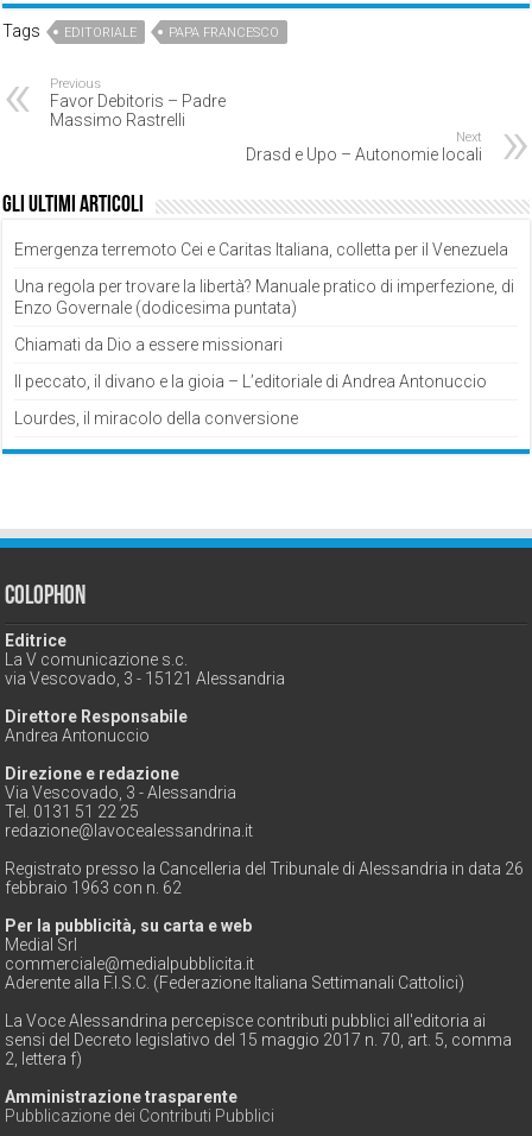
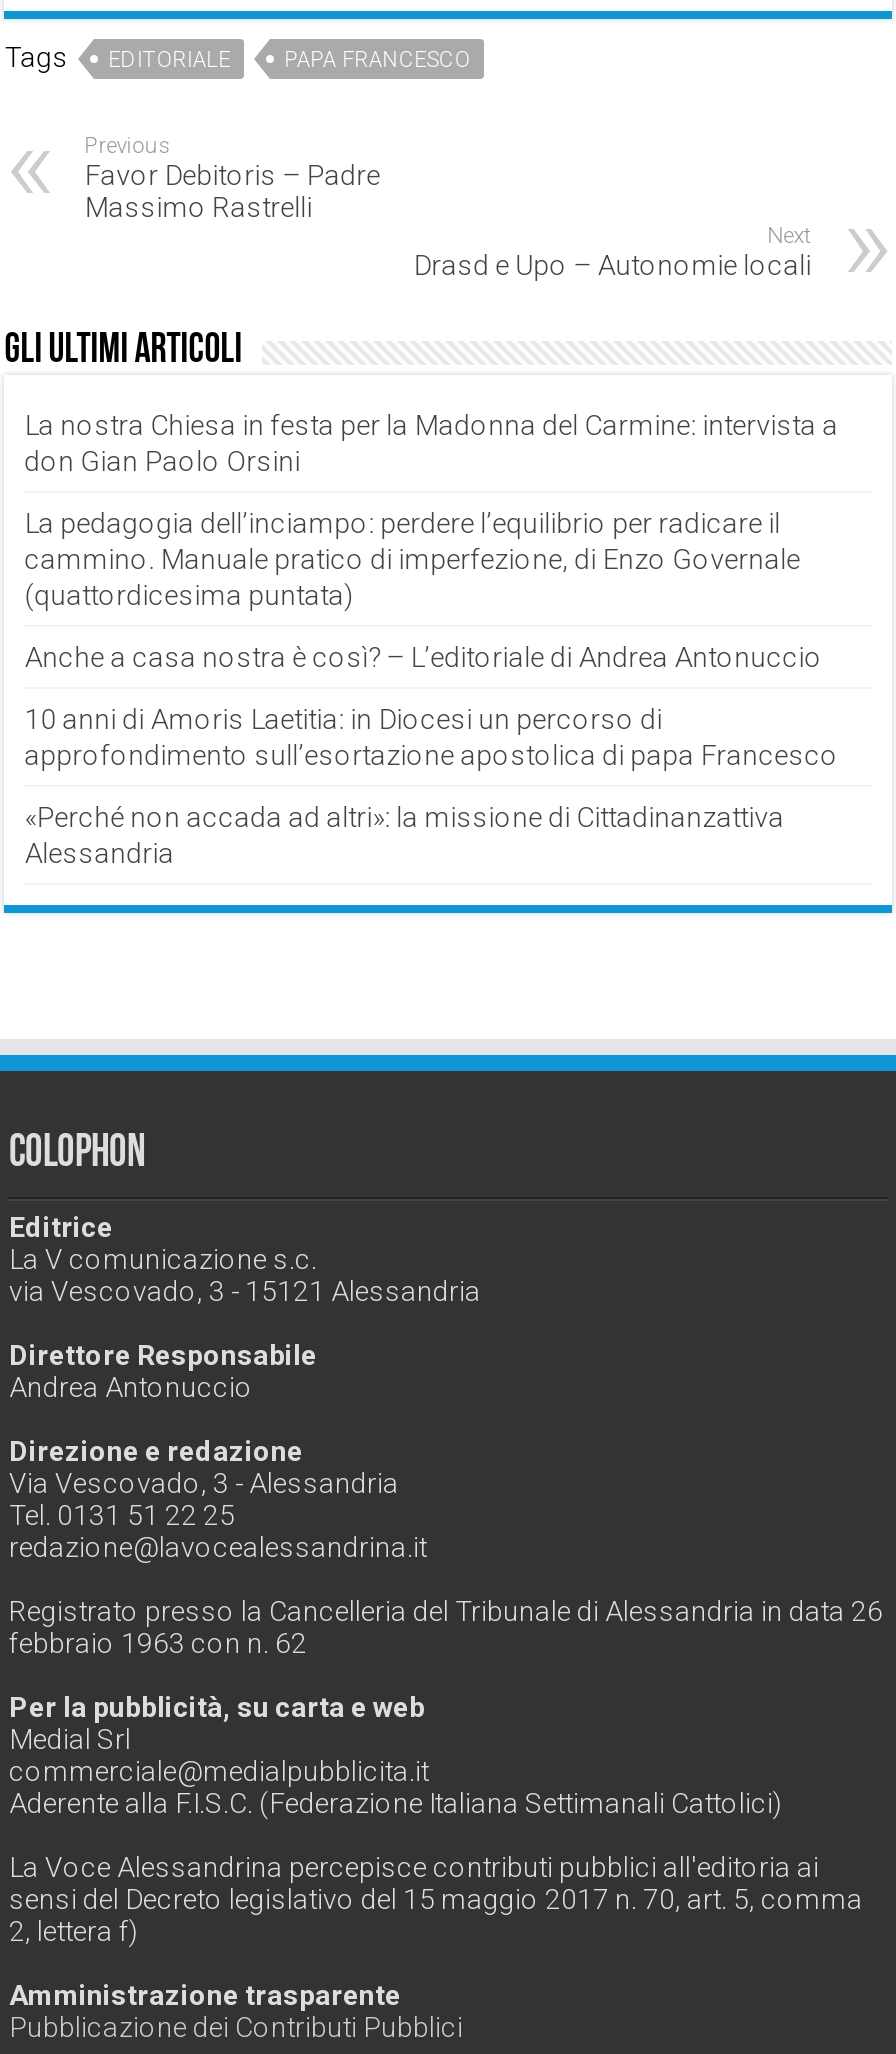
[14,240,508,259] Emergenza terremoto Cei e Caritas Italiana, colletta per il Venezuela -> [24,409,838,477] La nostra Chiesa in festa per la Madonna del Carmine: intervista a | don Gian Paolo Orsini
[14,277,514,317] Una regola per trovare la libertà? Manuale pratico di imperfezione, di | Enzo Governale (dodicesima puntata) -> [24,507,800,611] La pedagogia dell’inciampo: perdere l’equilibrio per radicare il | cammino. Manuale pratico di imperfezione, di Enzo Governale | (quattordicesima puntata)
[14,335,283,354] Chiamati da Dio a essere missionari -> [24,641,822,673] Anche a casa nostra è così? – L’editoriale di Andrea Antonuccio
[14,372,487,391] Il peccato, il divano e la gioia – L’editoriale di Andrea Antonuccio -> [24,703,838,771] 10 anni di Amoris Laetitia: in Diocesi un percorso di | approfondimento sull’esortazione apostolica di papa Francesco
[14,409,298,428] Lourdes, il miracolo della conversione -> [24,801,784,869] «Perché non accada ad altri»: la missione di Cittadinanzattiva | Alessandria

